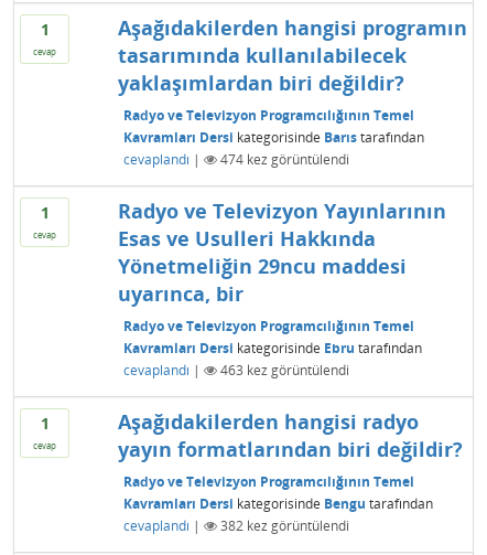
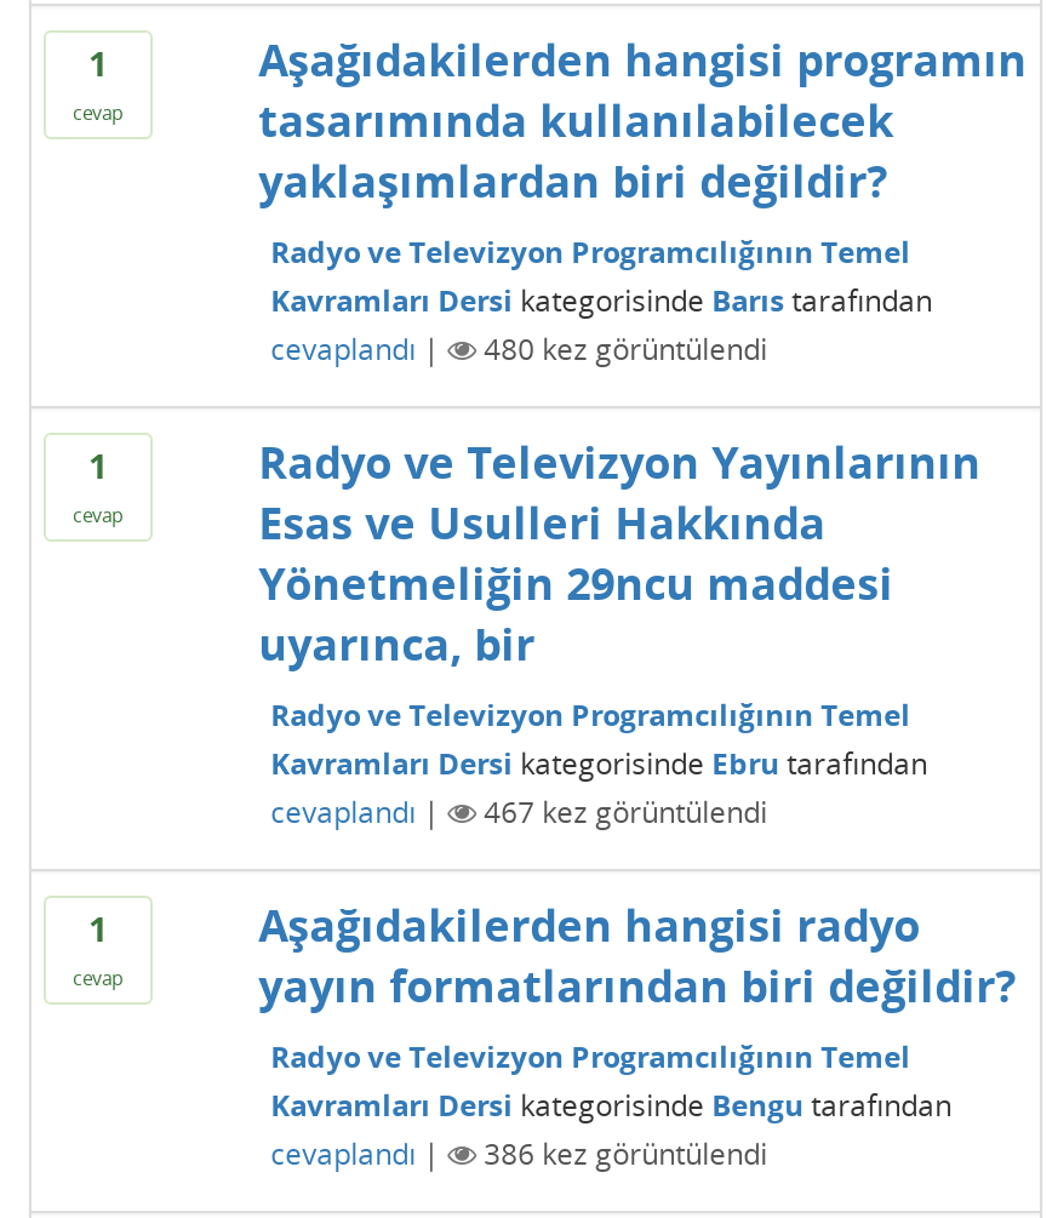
[220,150,349,169] 474 kez görüntülendi -> [484,328,767,369] 480 kez görüntülendi
[220,361,349,379] 463 kez görüntülendi -> [484,791,767,832] 467 kez görüntülendi
[220,516,349,535] 382 kez görüntülendi -> [484,1133,767,1174] 386 kez görüntülendi

